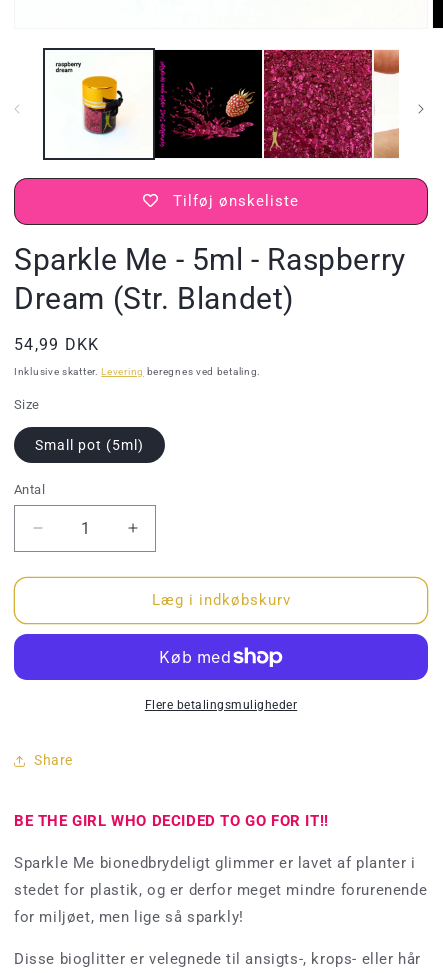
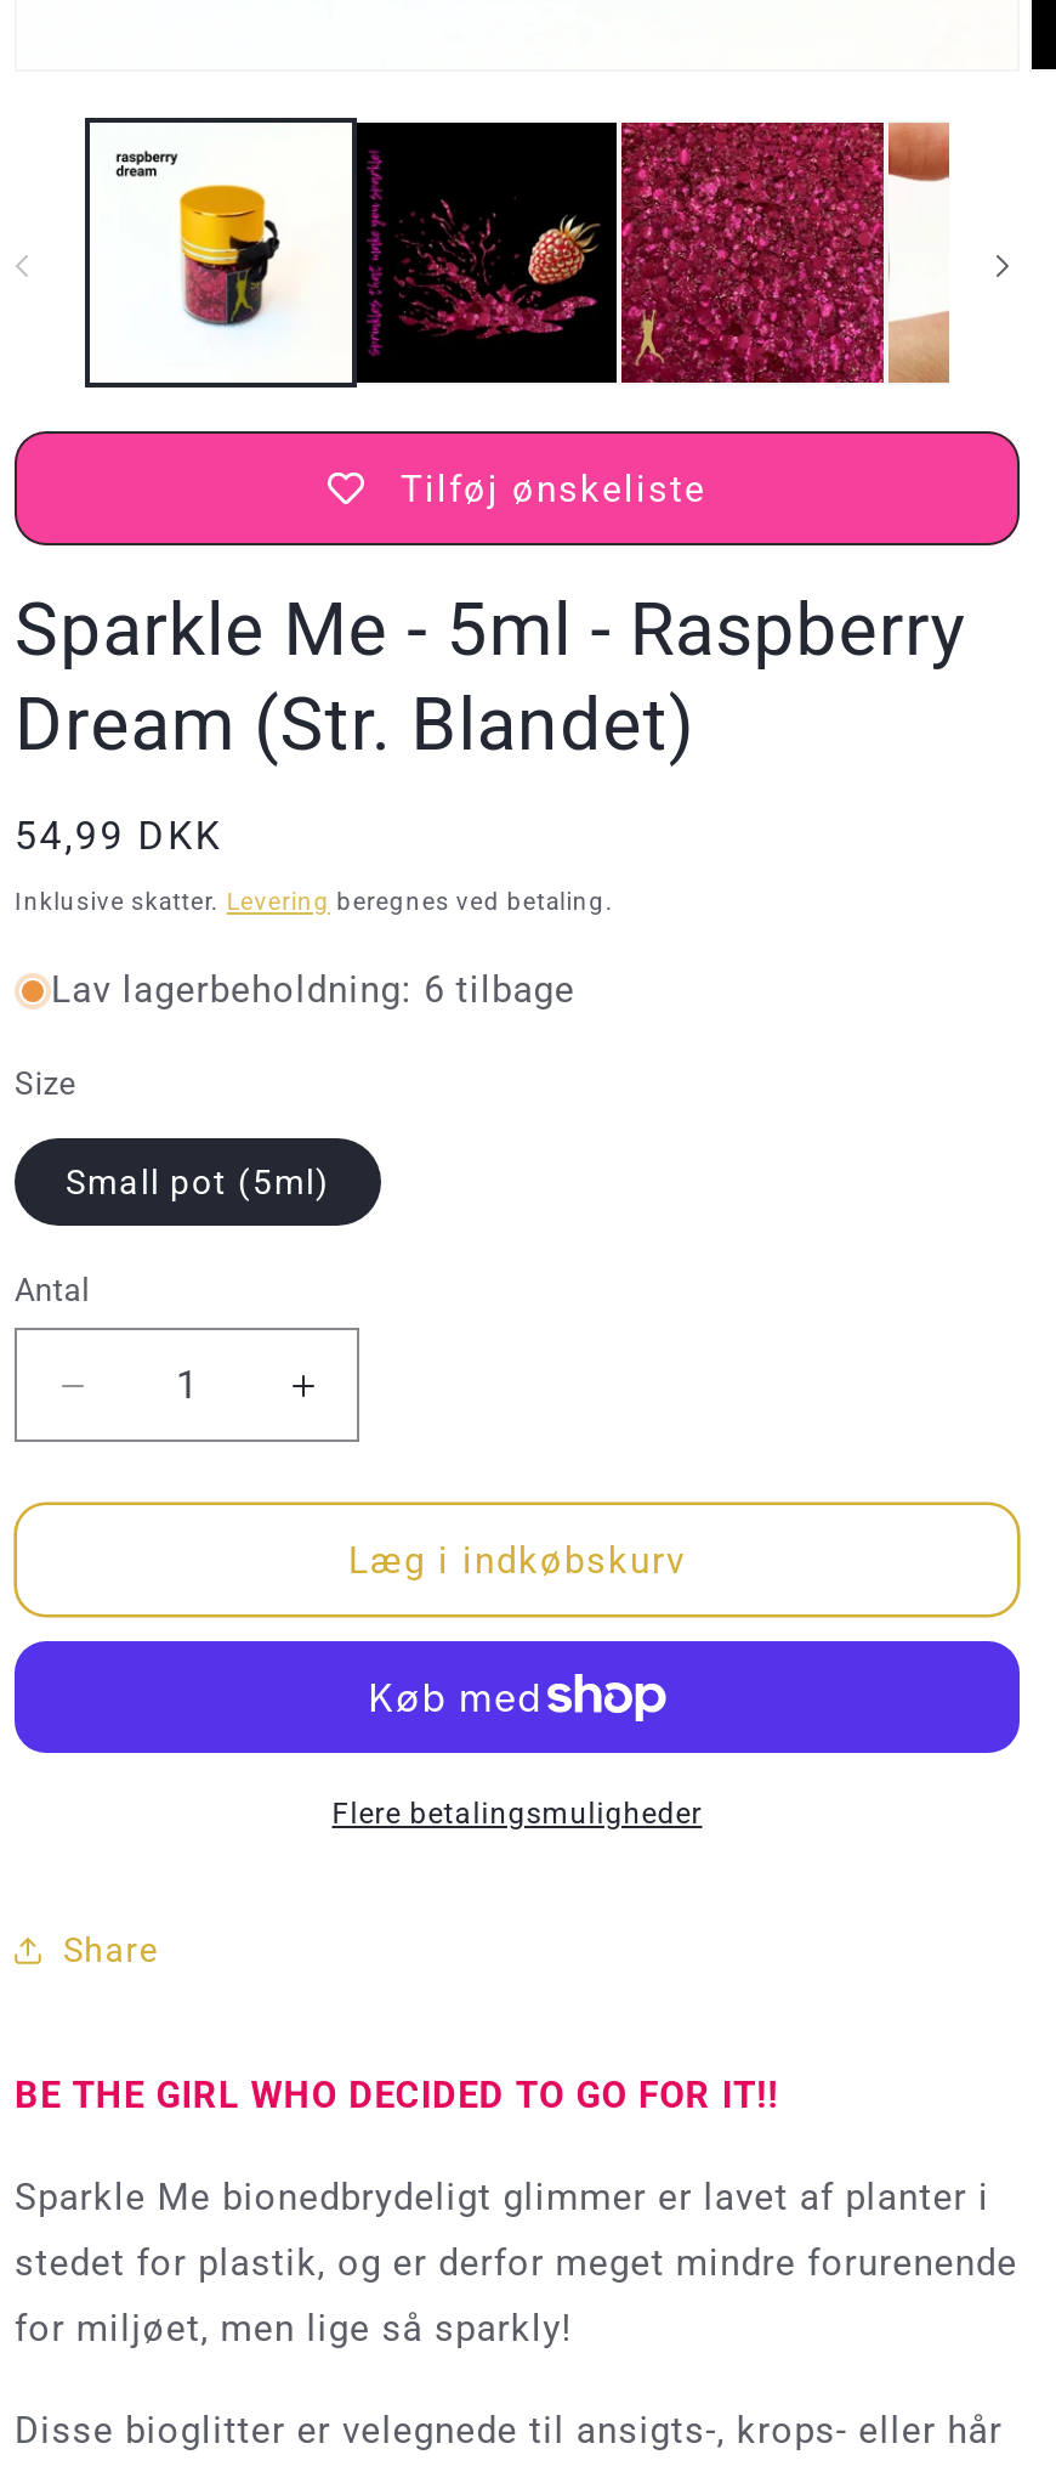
none -> [51,969,575,1013] Lav lagerbeholdning: 6 tilbage

